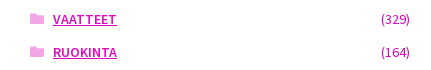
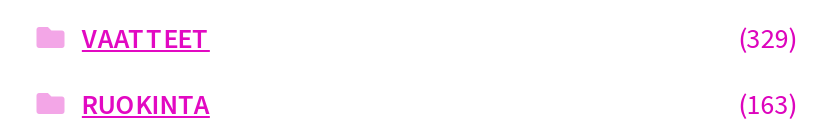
[381,43,410,61] (164) -> [739,85,797,121] (163)

